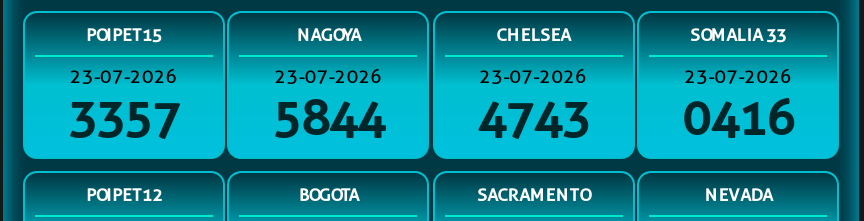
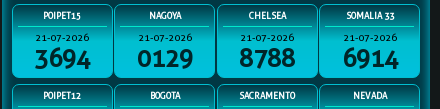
[70,66,178,88] 23-07-2026 -> [35,32,89,43] 21-07-2026
[275,66,383,88] 23-07-2026 -> [138,32,192,43] 21-07-2026
[479,66,587,88] 23-07-2026 -> [240,32,294,43] 21-07-2026
[684,66,792,88] 23-07-2026 -> [343,32,397,43] 21-07-2026
[68,92,180,148] 3357 -> [34,45,90,73] 3694
[273,92,385,148] 5844 -> [137,45,193,73] 0129
[477,92,589,148] 4743 -> [239,45,295,73] 8788
[682,92,794,148] 0416 -> [342,45,398,73] 6914

